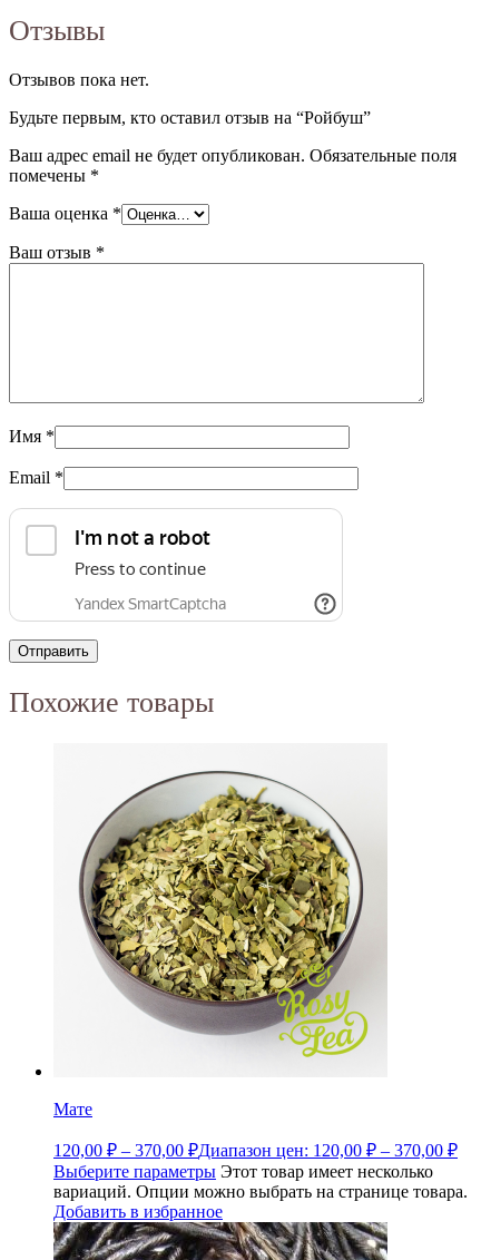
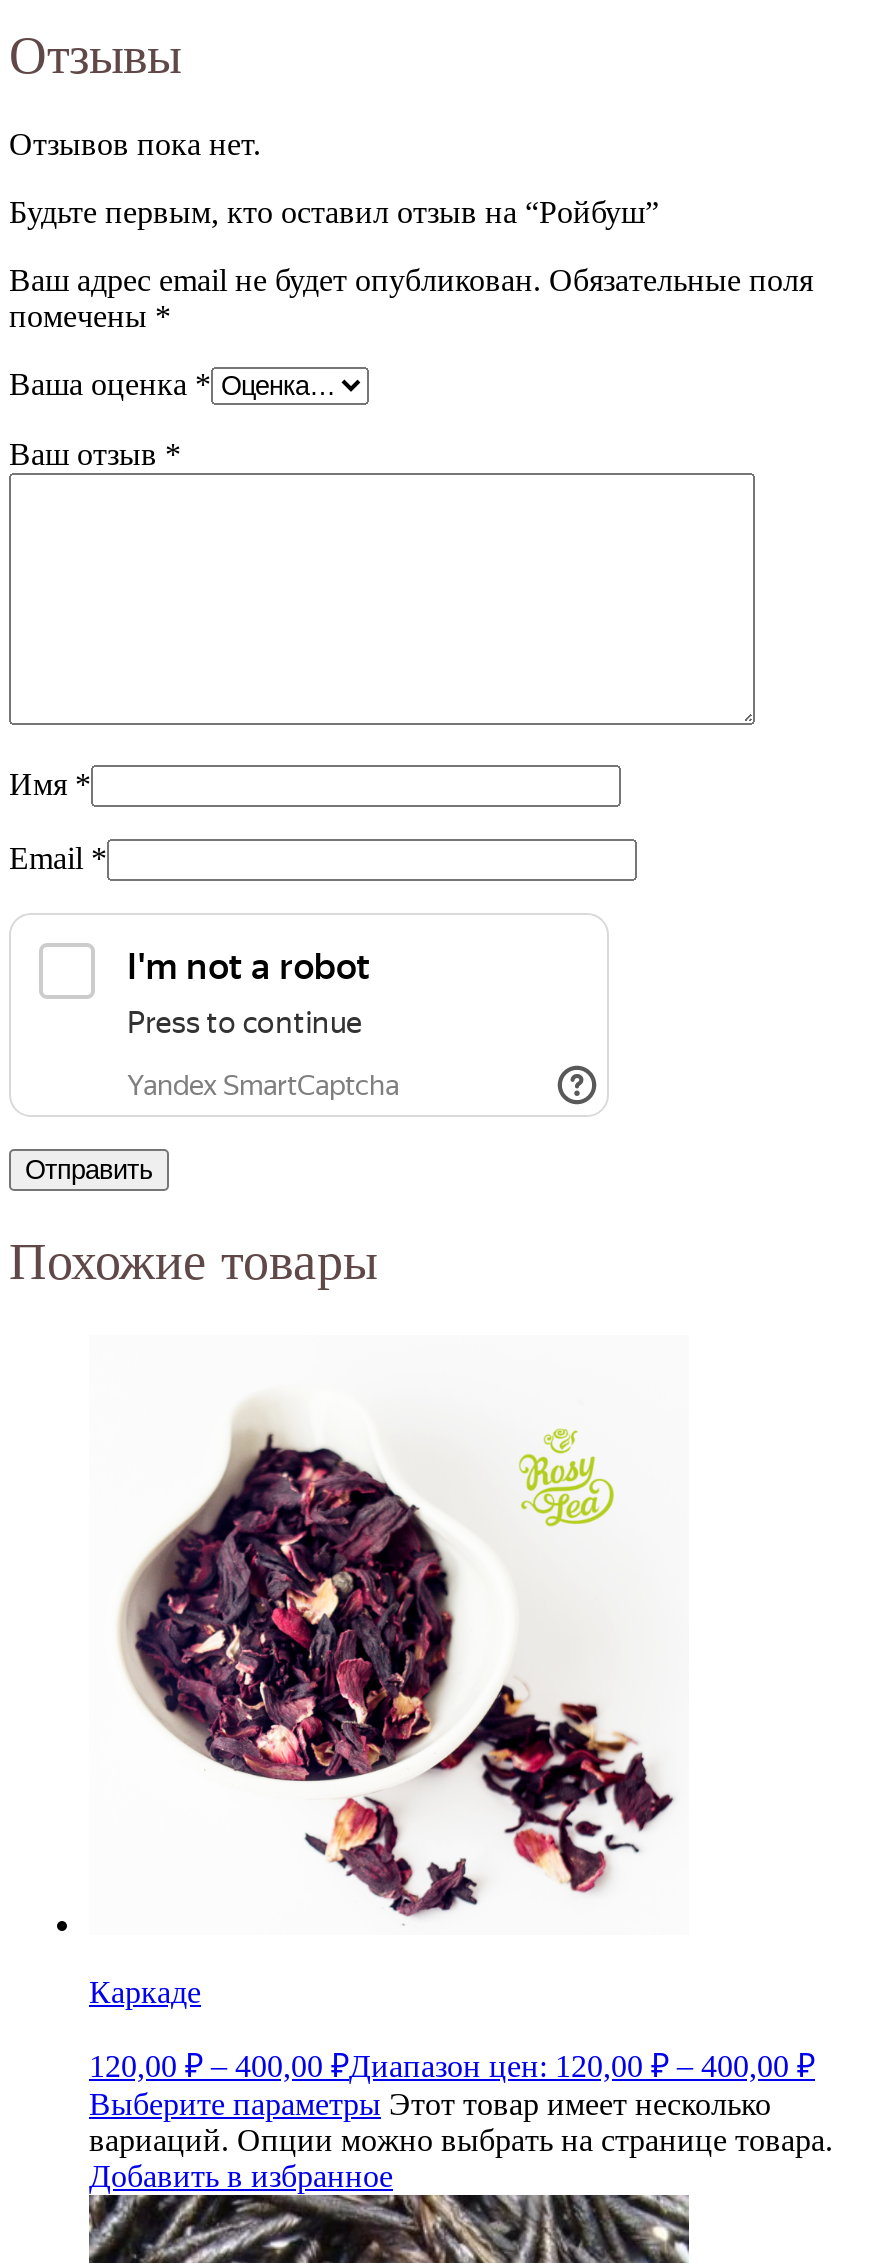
[53,770,387,1118] [image] | Мате -> [89,1385,687,2008] [image] | Каркаде
[53,1140,458,1159] 120,00 ₽ – 370,00 ₽Диапазон цен: 120,00 ₽ – 370,00 ₽ -> [89,2048,815,2082] 120,00 ₽ – 400,00 ₽Диапазон цен: 120,00 ₽ – 400,00 ₽

